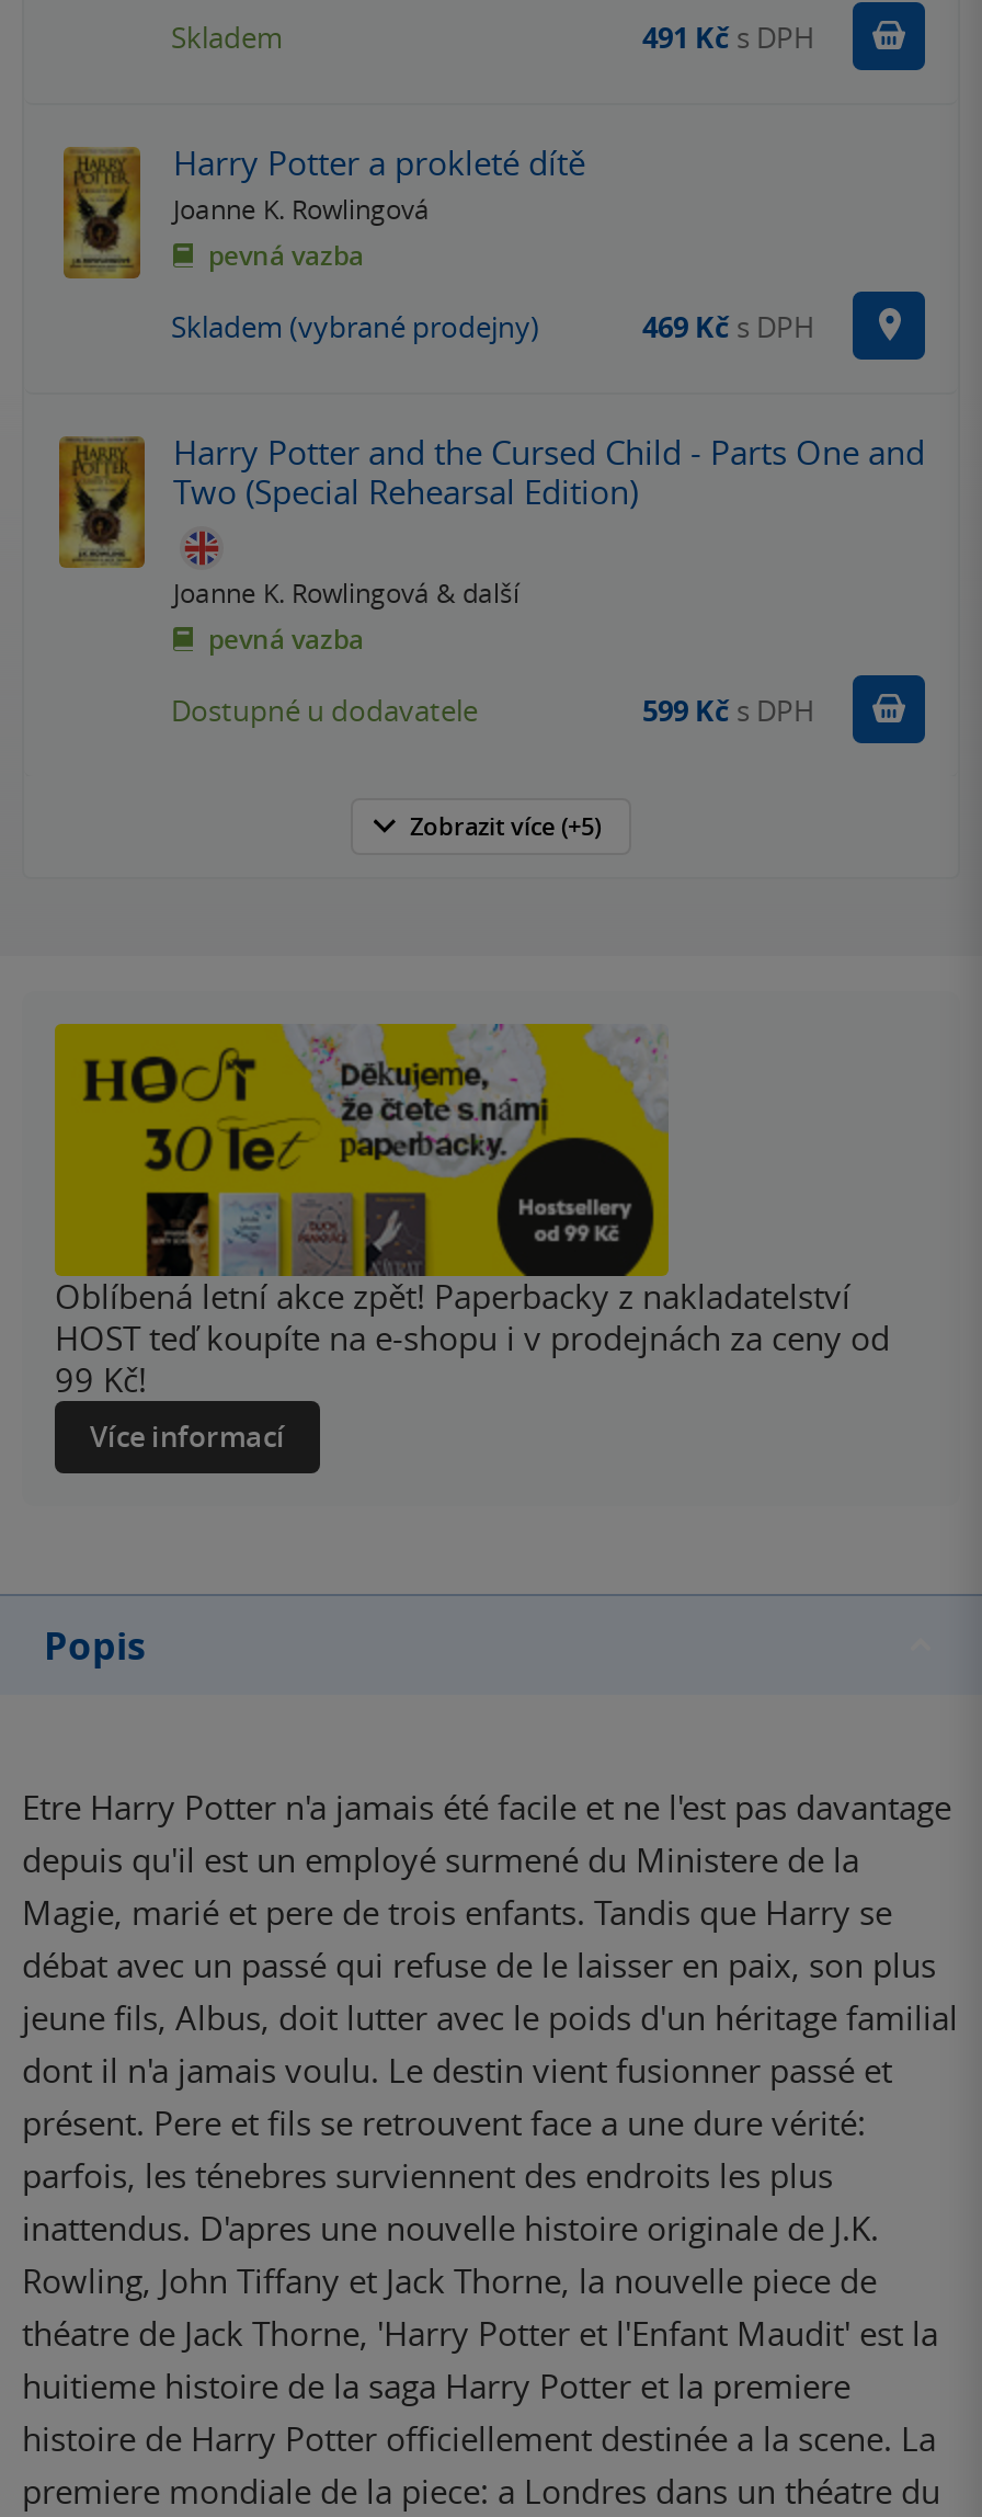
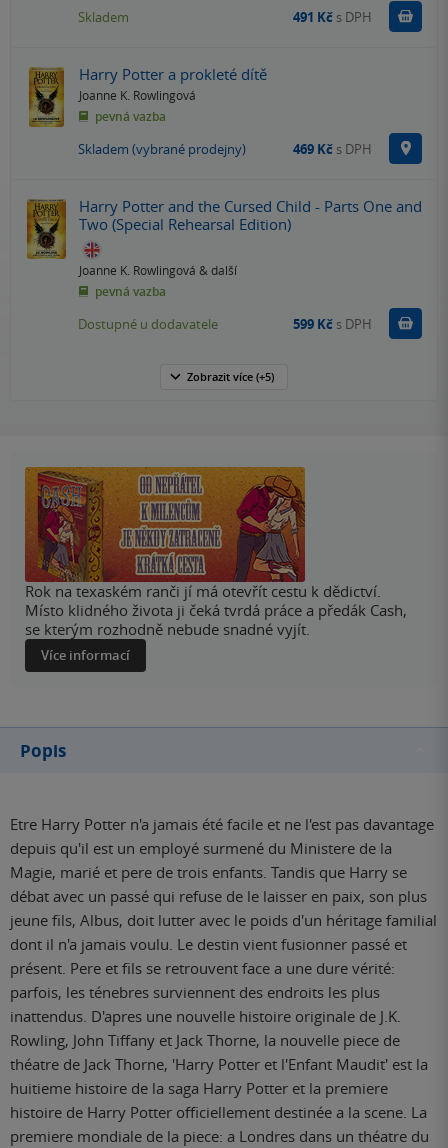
[53,1022,890,1401] [image] | Oblíbená letní akce zpět! Paperbacky z nakladatelství | HOST teď koupíte na e-shopu i v prodejnách za ceny od | 99 Kč! -> [24,466,407,639] [image] | Rok na texaském ranči jí má otevřít cestu k dědictví. | Místo klidného života ji čeká tvrdá práce a předák Cash, | se kterým rozhodně nebude snadné vyjít.

